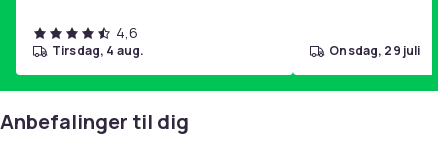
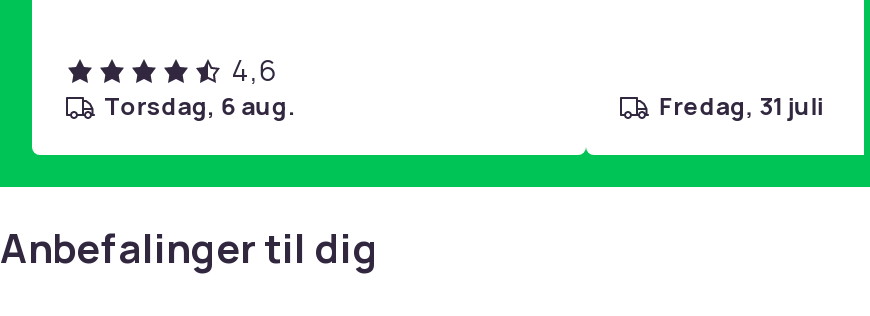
[61,42,144,59] tirsdag, 4 aug. -> [120,90,296,124] torsdag, 6 aug.
[339,42,420,59] onsdag, 29 juli -> [673,90,823,124] fredag, 31 juli

